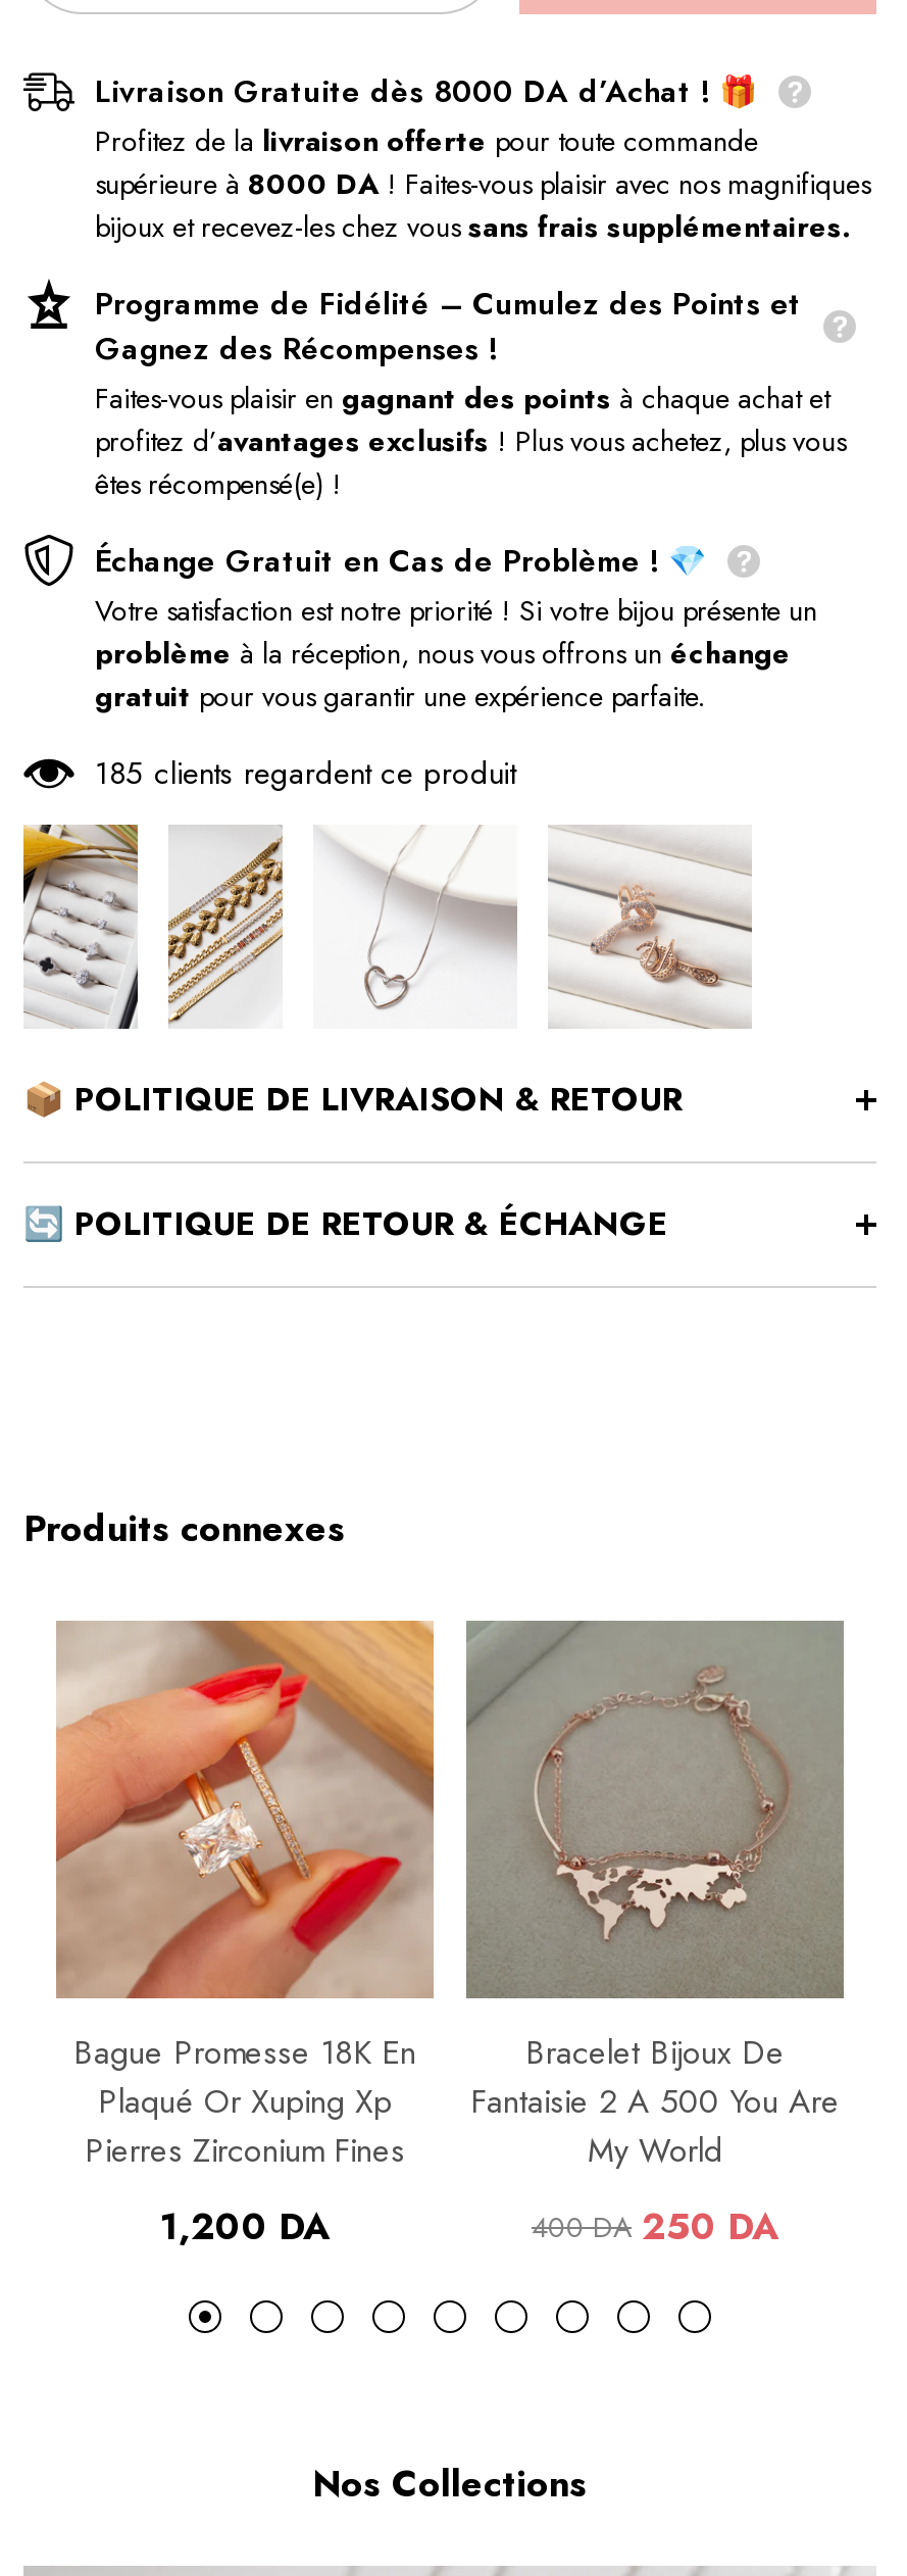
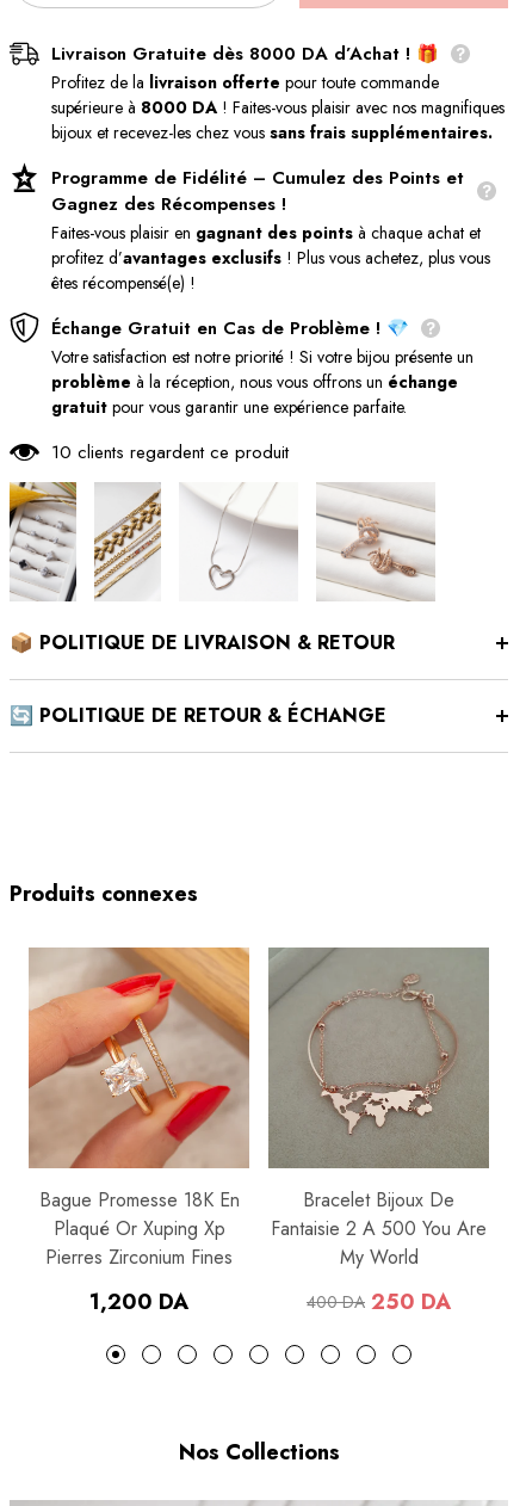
[95,751,515,796] 185 clients regardent ce produit -> [51,439,289,465] 10 clients regardent ce produit

